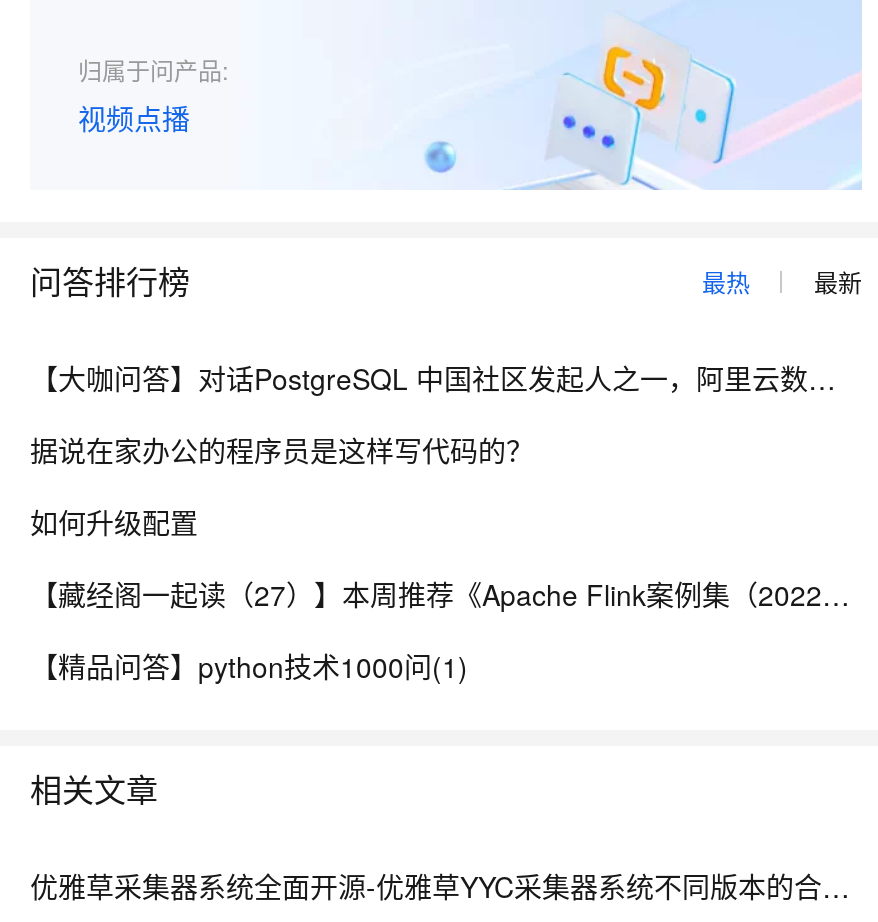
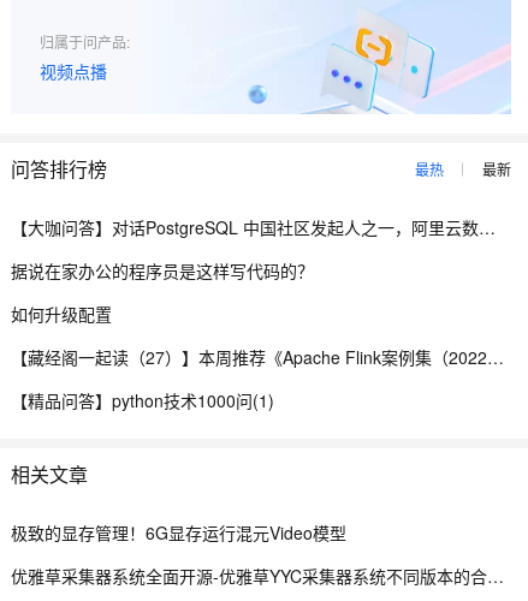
none -> [11,520,346,545] 极致的显存管理！6G显存运行混元Video模型

